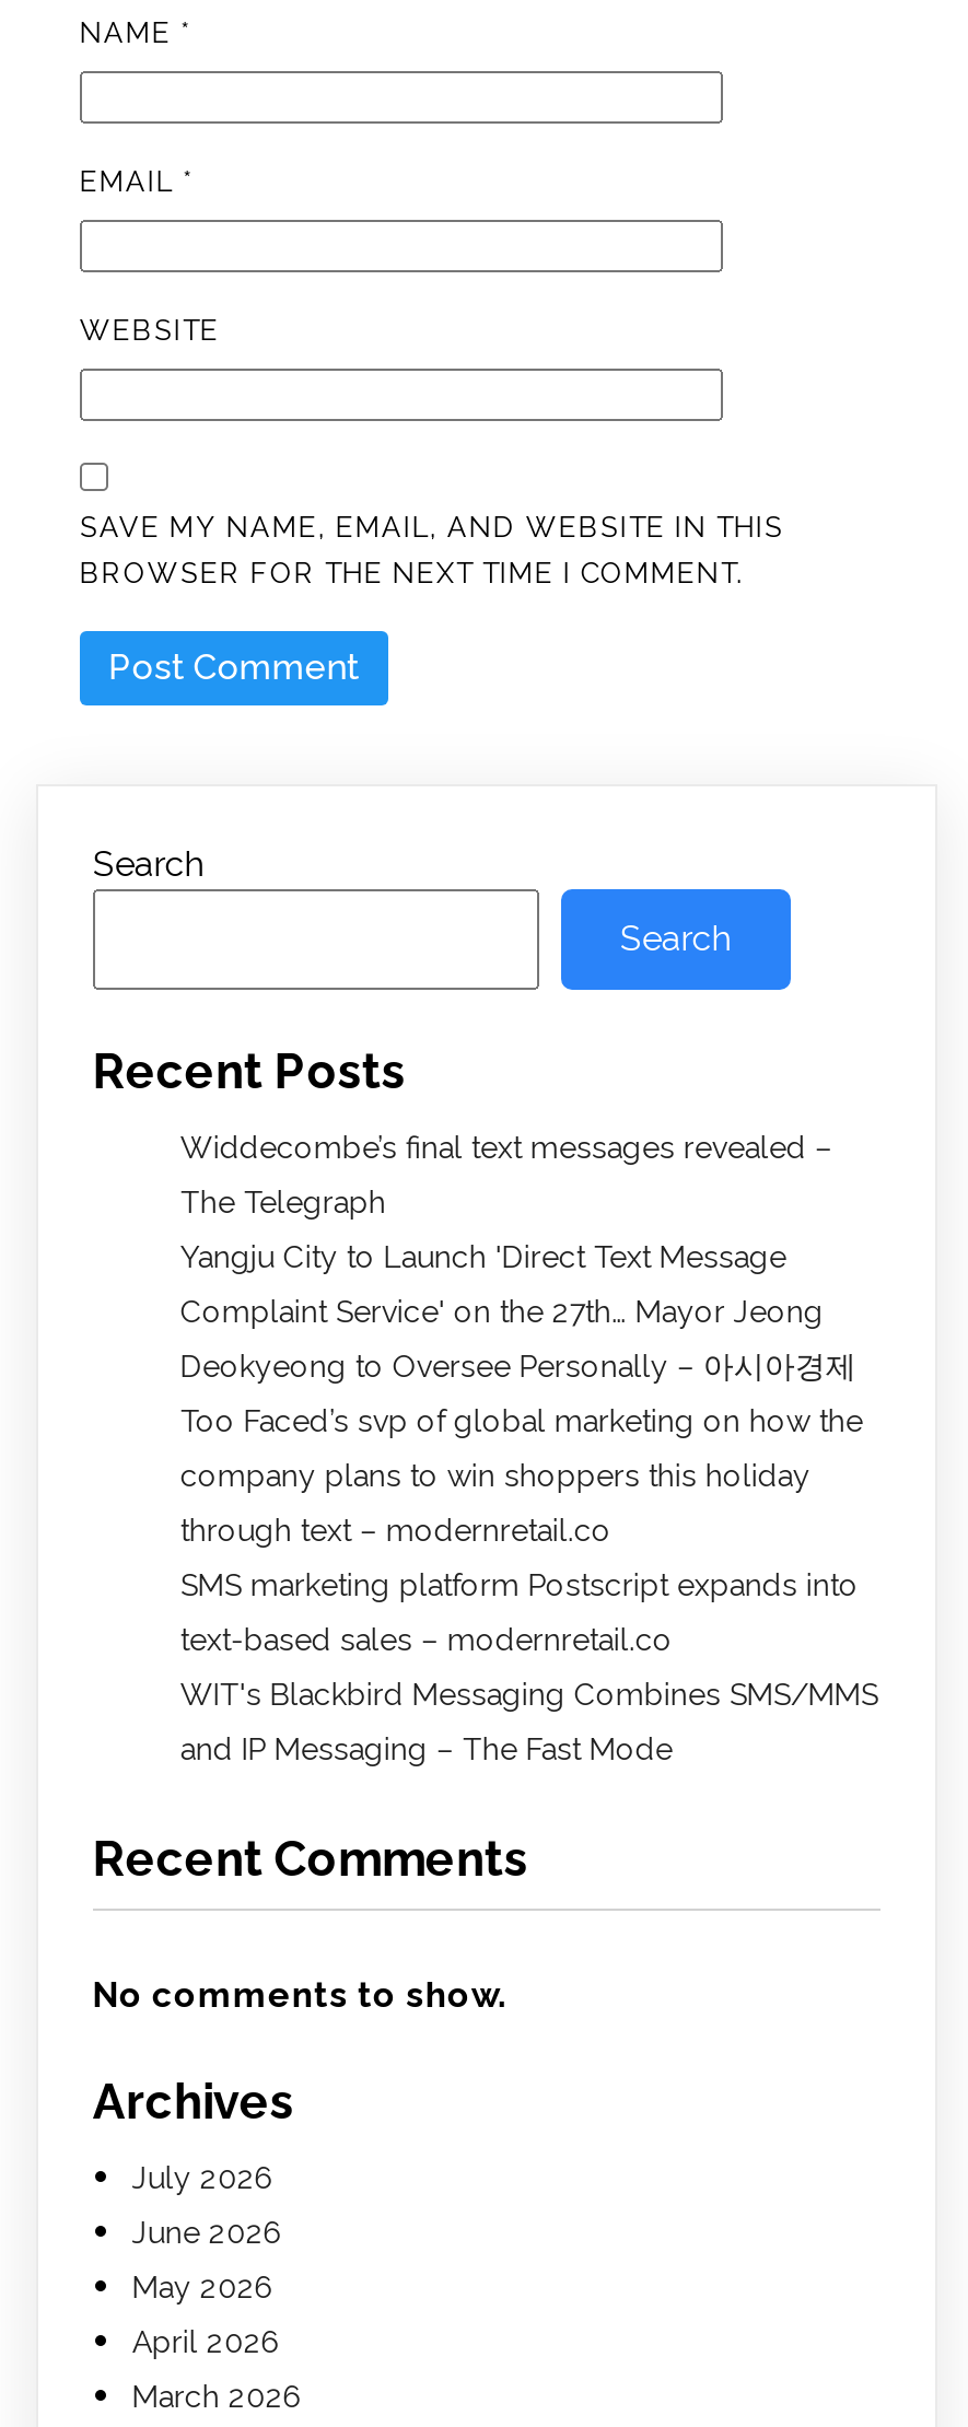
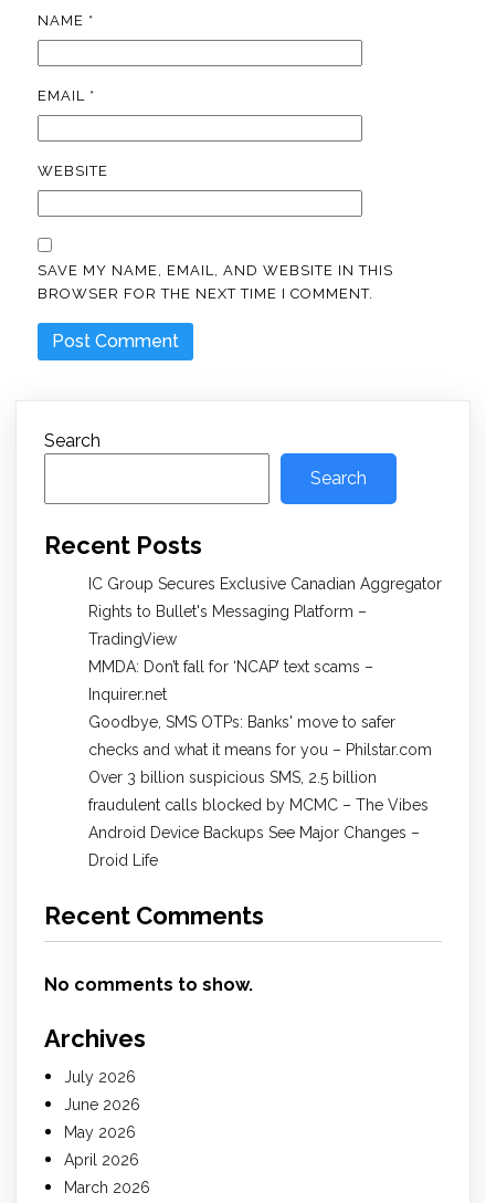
[180,1130,878,1767] Widdecombe’s final text messages revealed – | The Telegraph | Yangju City to Launch 'Direct Text Message | Complaint Service' on the 27th… Mayor Jeong | Deokyeong to Oversee Personally – 아시아경제 | Too Faced’s svp of global marketing on how the | company plans to win shoppers this holiday | through text – modernretail.co | SMS marketing platform Postscript expands into | text-based sales – modernretail.co | WIT's Blackbird Messaging Combines SMS/MMS | and IP Messaging – The Fast Mode -> [88,575,442,869] IC Group Secures Exclusive Canadian Aggregator | Rights to Bullet's Messaging Platform – | TradingView | MMDA: Don’t fall for ‘NCAP’ text scams – | Inquirer.net | Goodbye, SMS OTPs: Banks' move to safer | checks and what it means for you – Philstar.com | Over 3 billion suspicious SMS, 2.5 billion | fraudulent calls blocked by MCMC – The Vibes | Android Device Backups See Major Changes – | Droid Life

